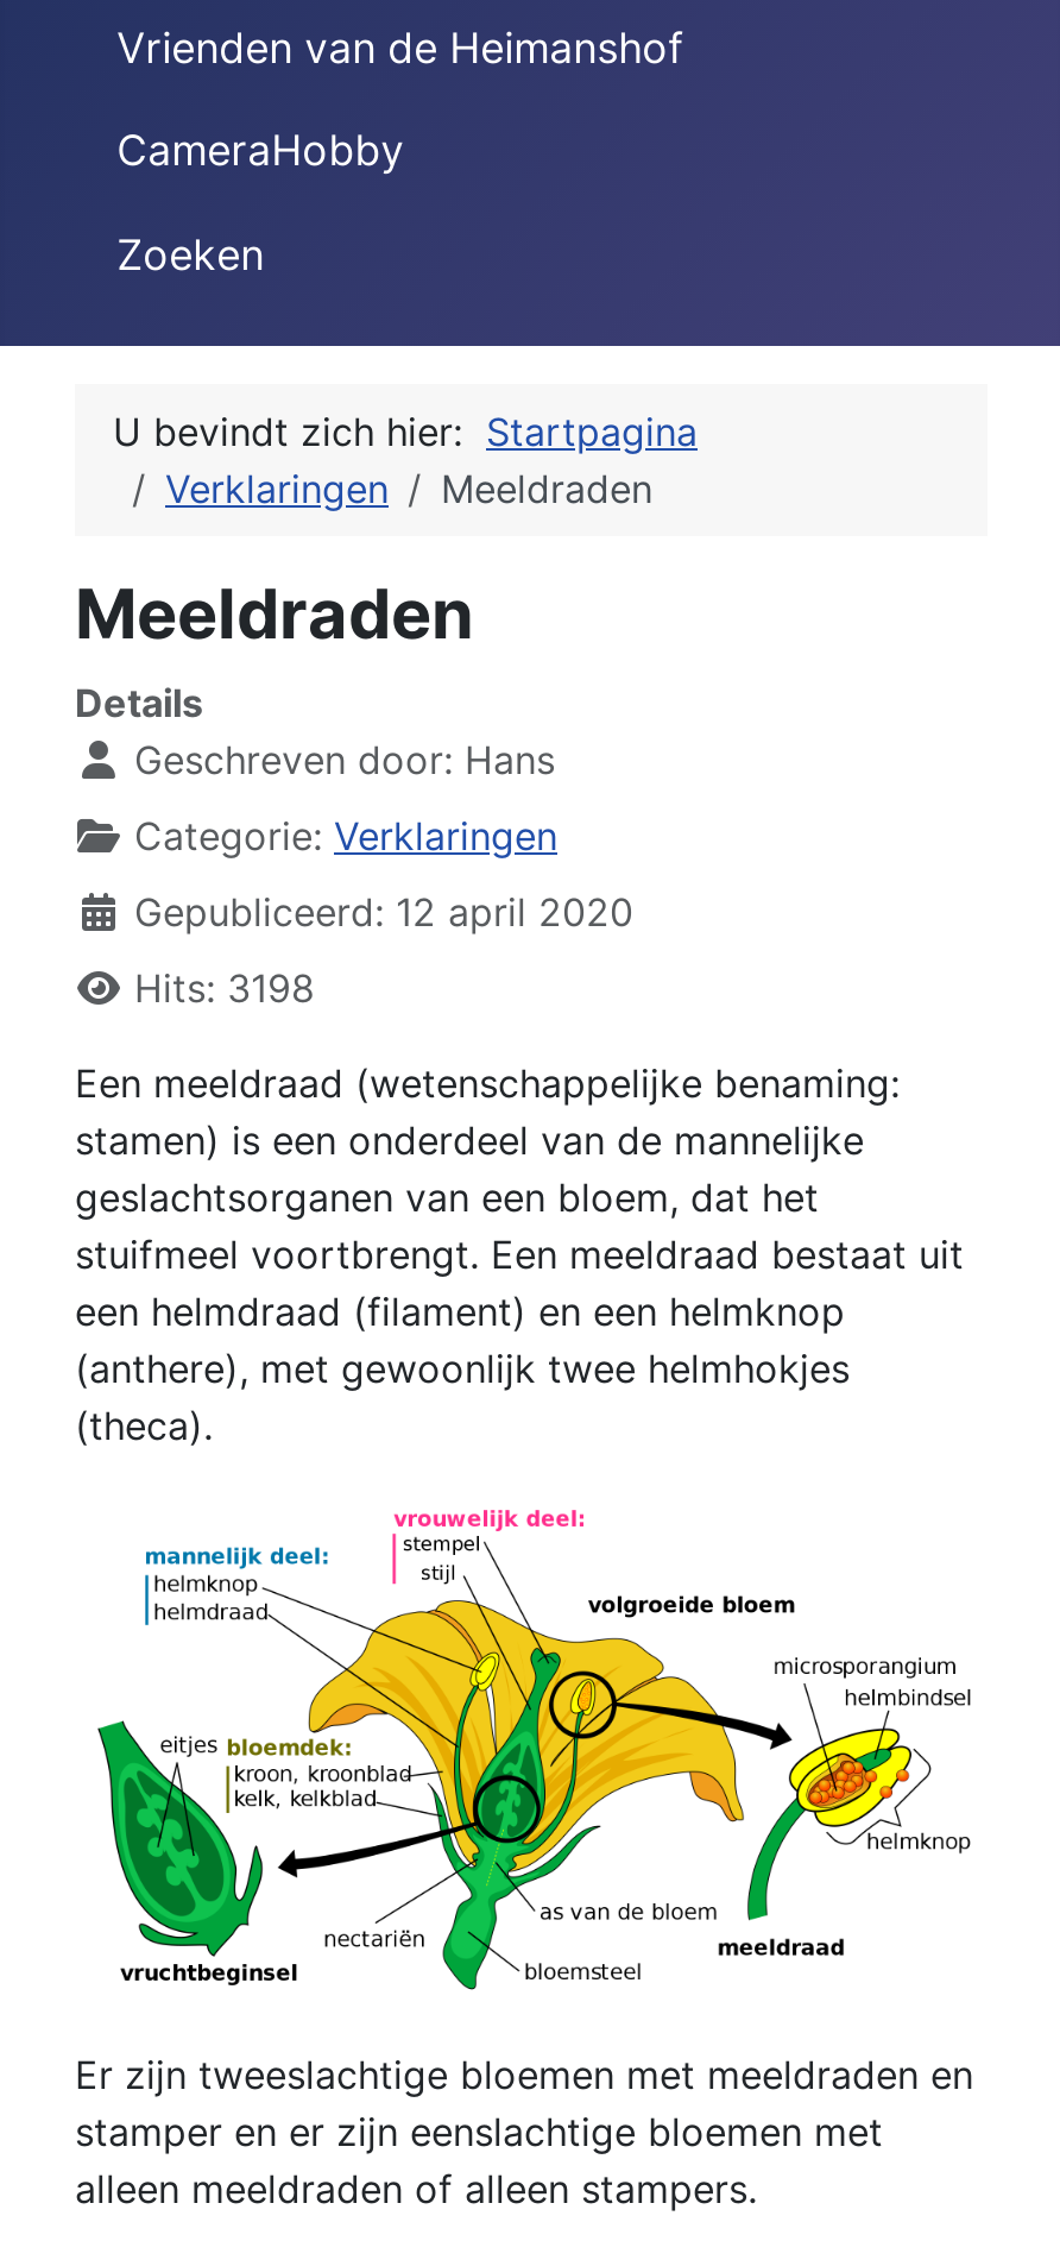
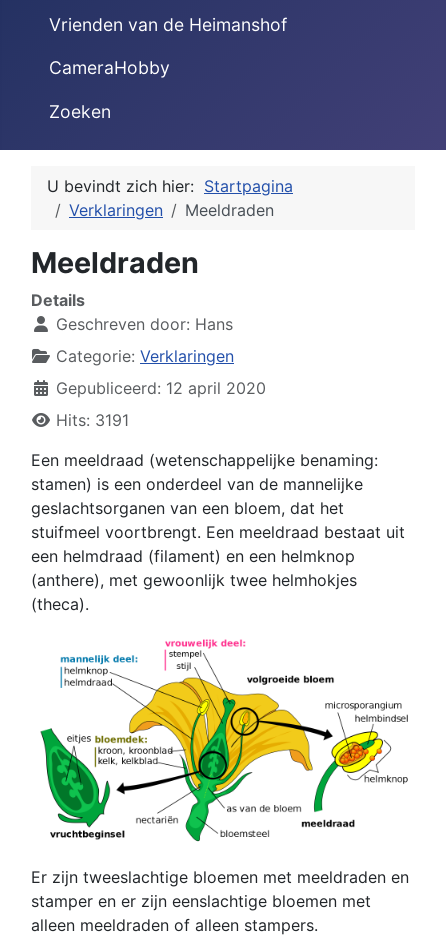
[134,964,315,1011] Hits: 3198 -> [56,410,129,430] Hits: 3191

